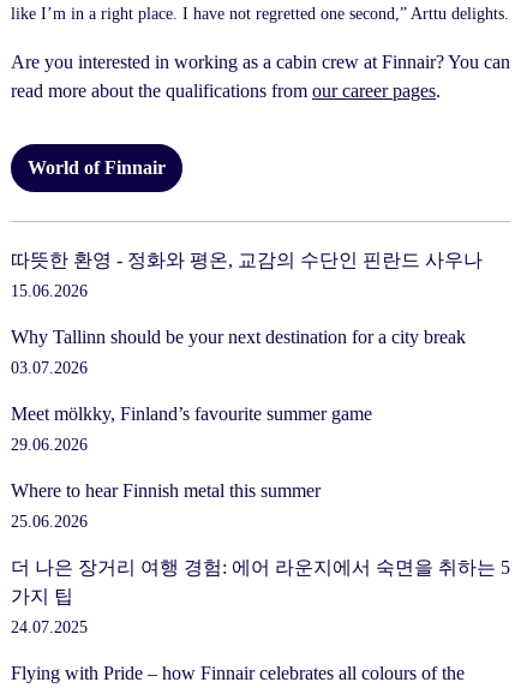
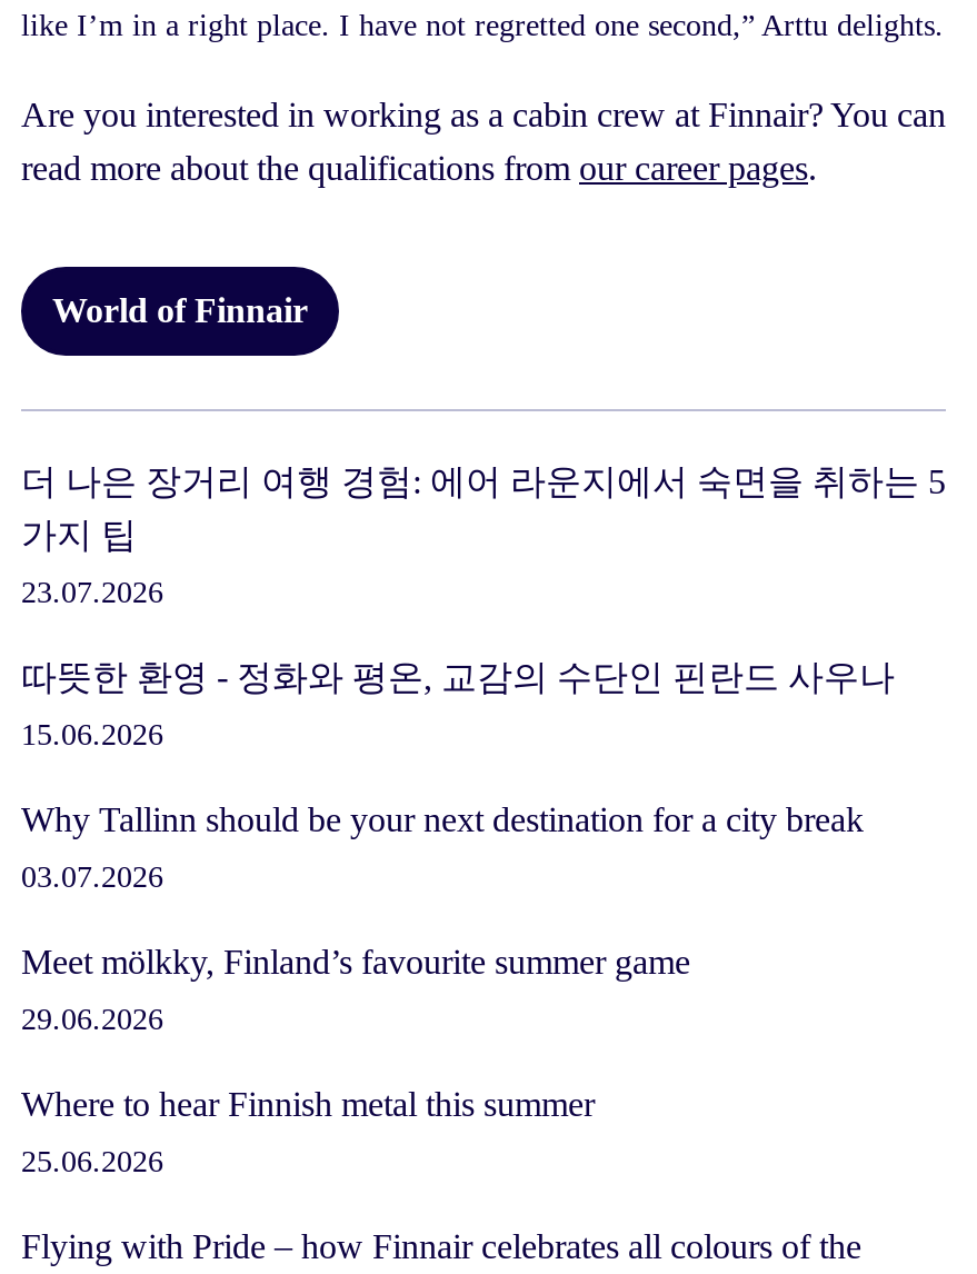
none -> [21,577,163,610] 23.07.2026
moved [11,250,483,531] -> [21,659,895,1179]: 따뜻한 환영 - 정화와 평온, 교감의 수단인 핀란드 사우나 | 15.06.2026 | Why Tallinn should be your next destination for a city break | 03.07.2026 | Meet mölkky, Finland’s favourite summer game | 29.06.2026 | Where to hear Finnish metal this summer | 25.06.2026
moved [11,557,510,607] -> [21,463,946,554]: 더 나은 장거리 여행 경험: 에어 라운지에서 숙면을 취하는 5 | 가지 팁
[11,619,88,637] 24.07.2025 -> none

